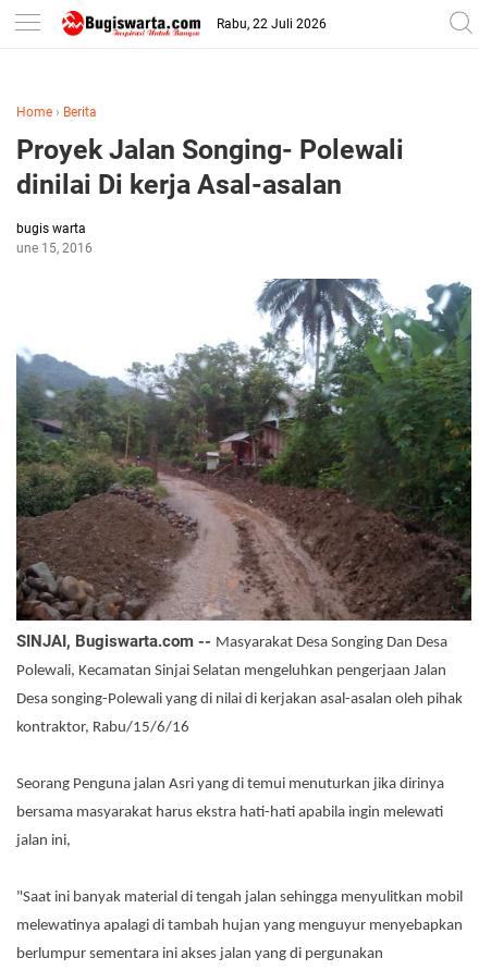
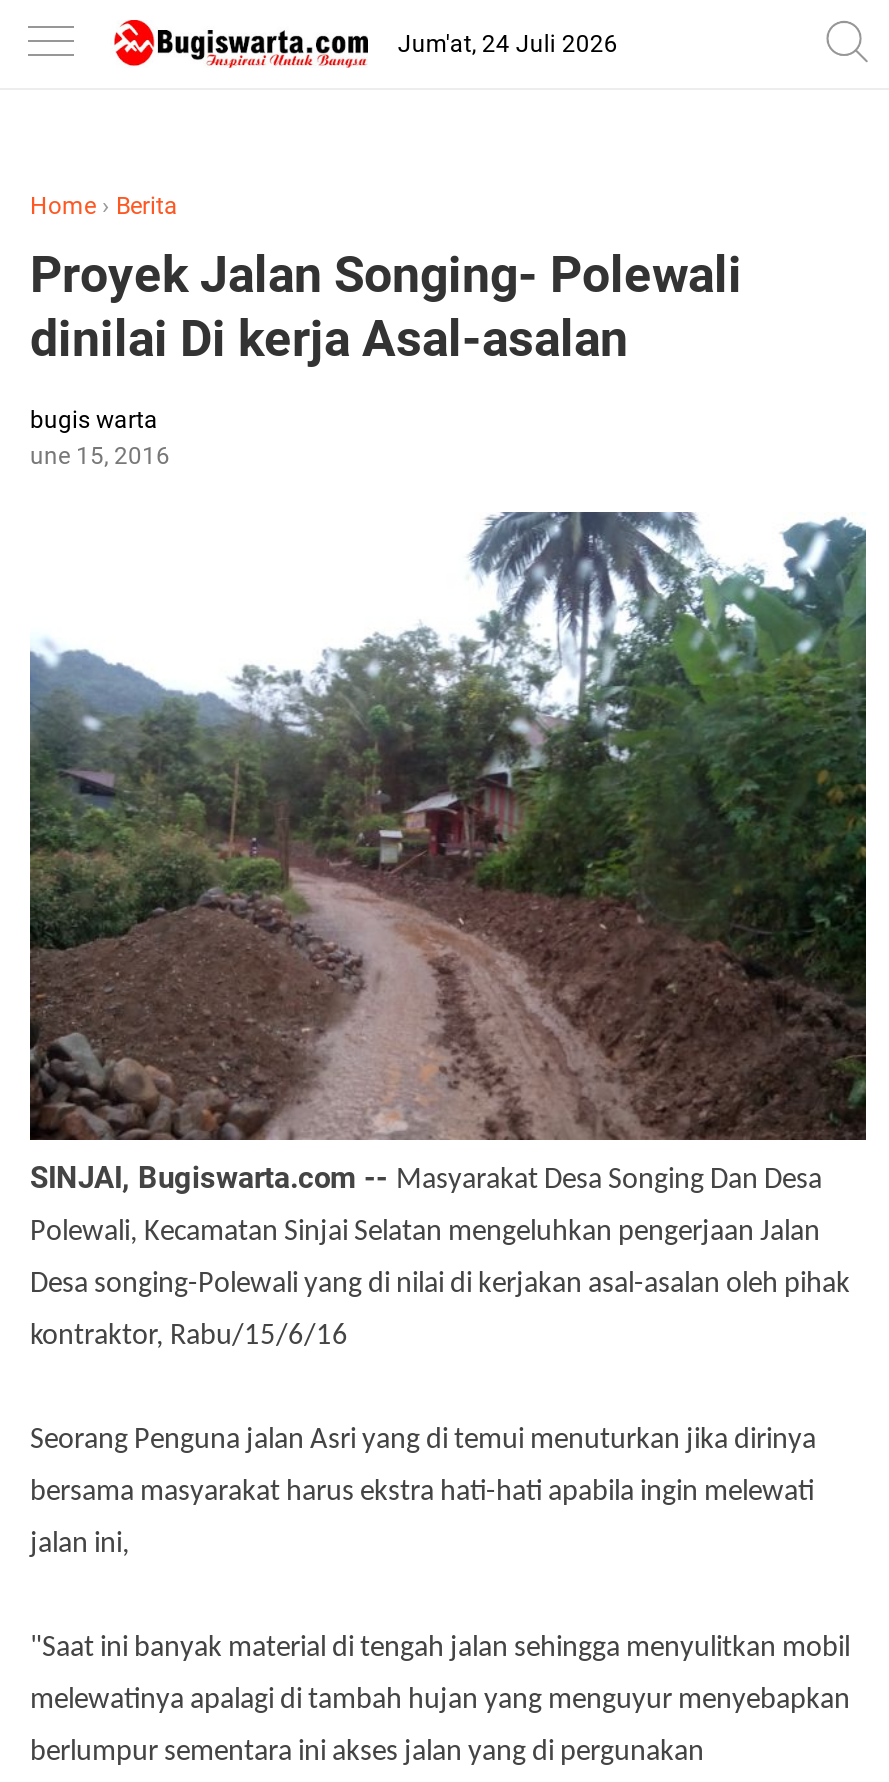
[217,16,326,32] Rabu, 22 Juli 2026 -> [398,30,618,58] Jum'at, 24 Juli 2026

